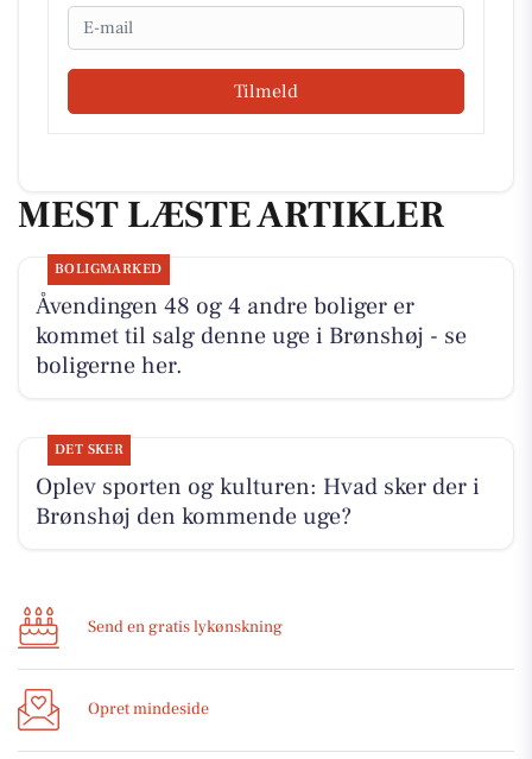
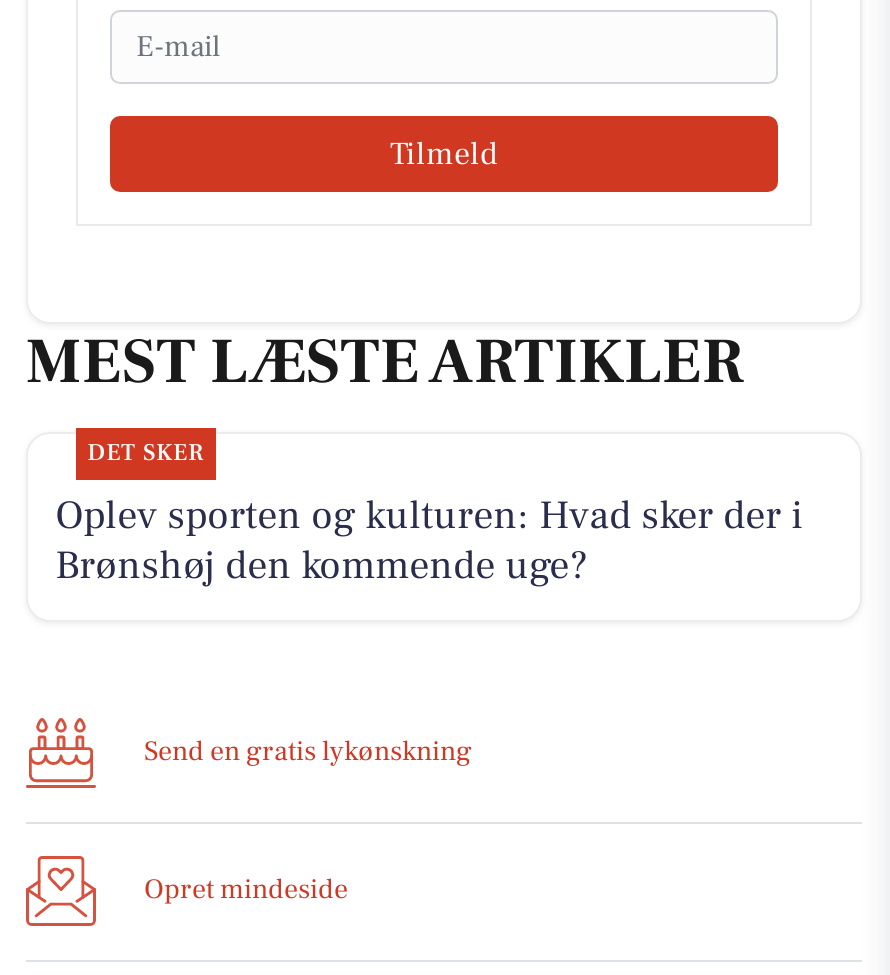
[35,260,466,381] BOLIGMARKED | Åvendingen 48 og 4 andre boliger er | kommet til salg denne uge i Brønshøj - se | boligerne her. -> none

